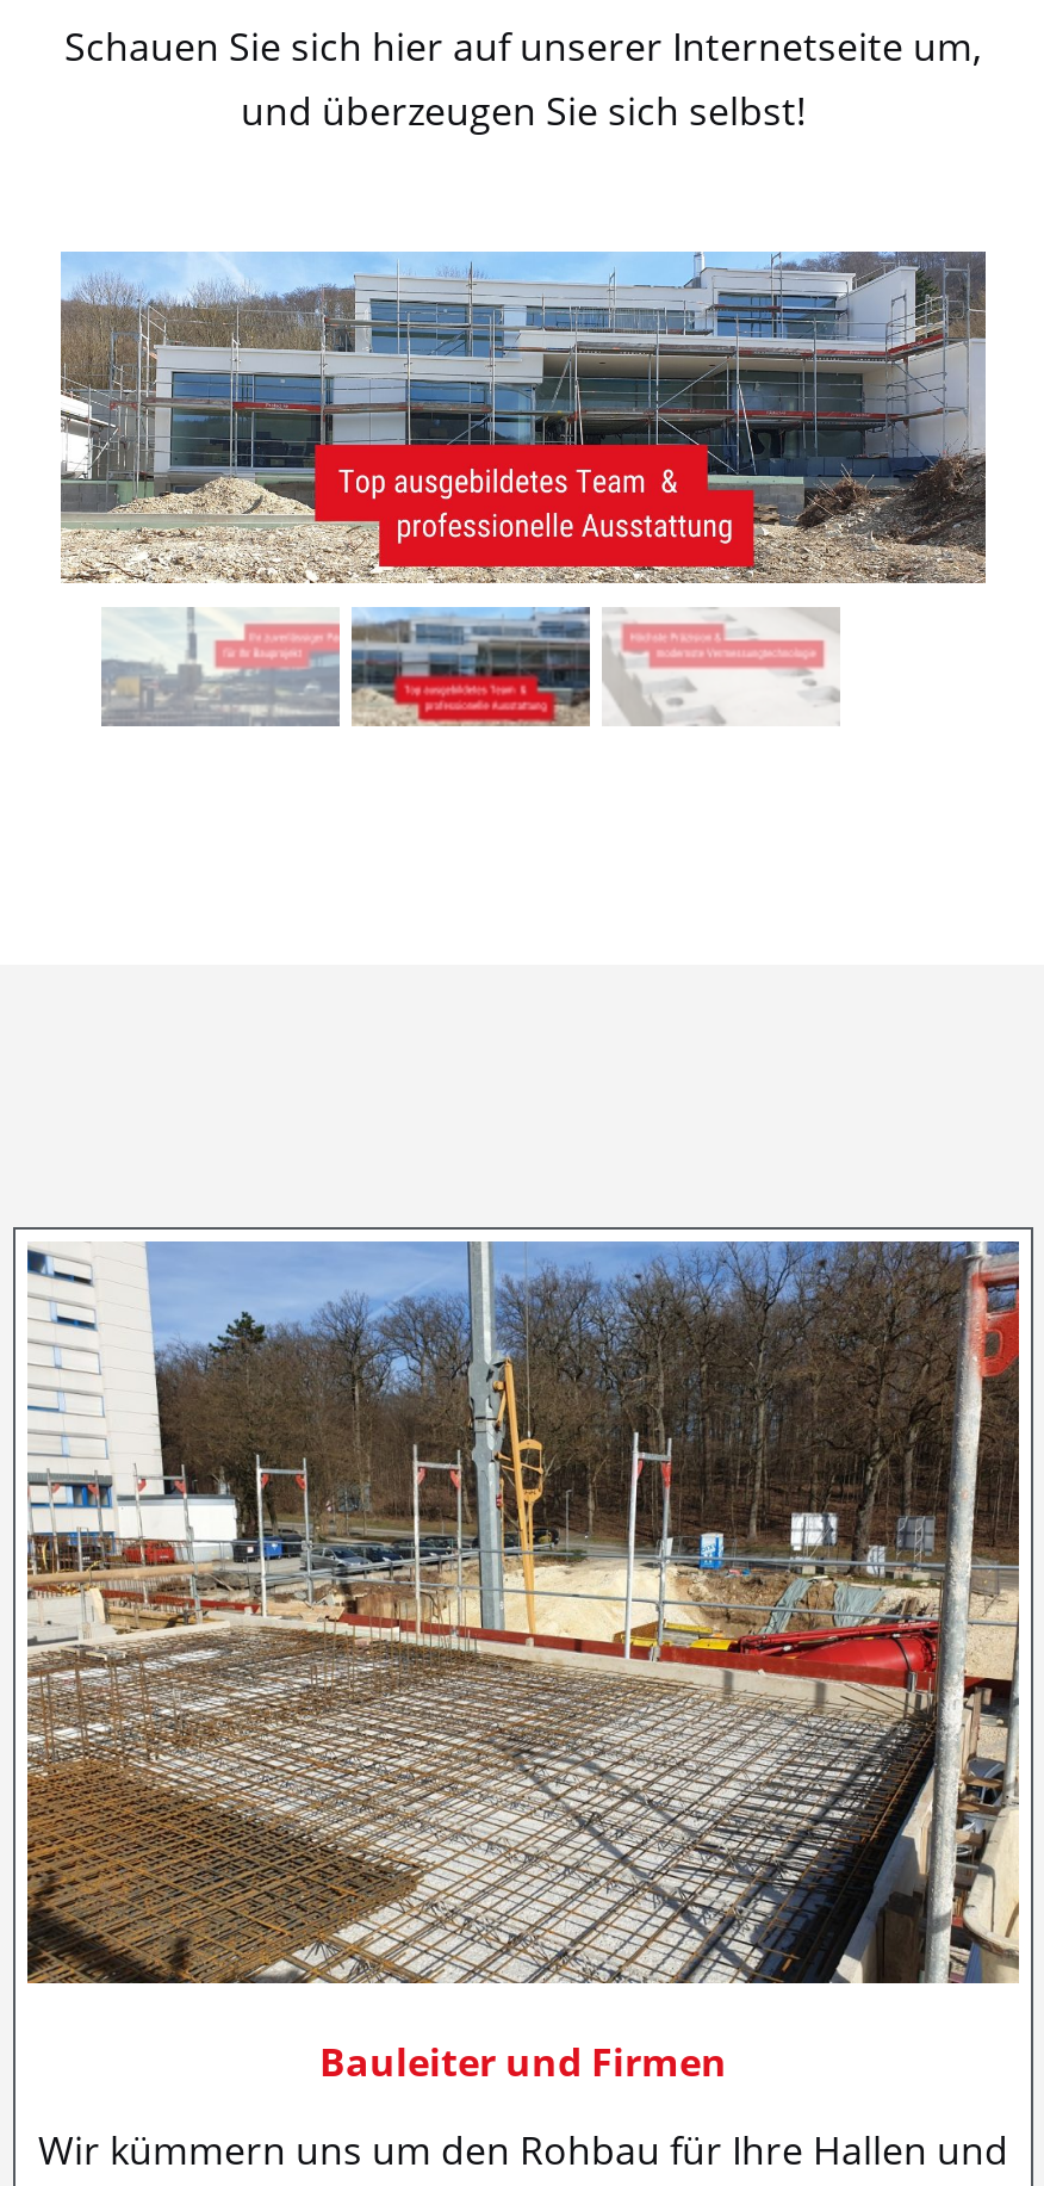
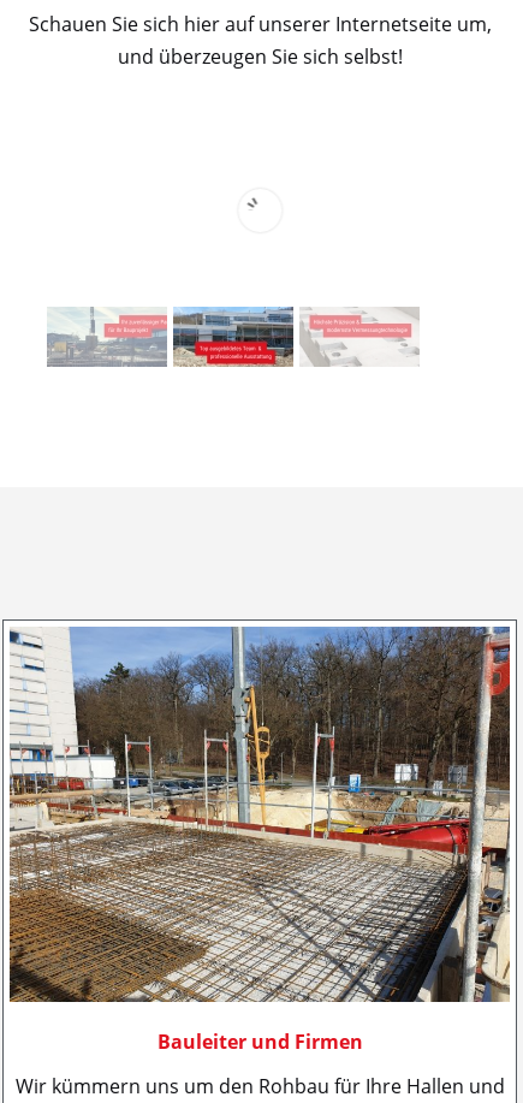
[58,249,988,586] [image] -> none

